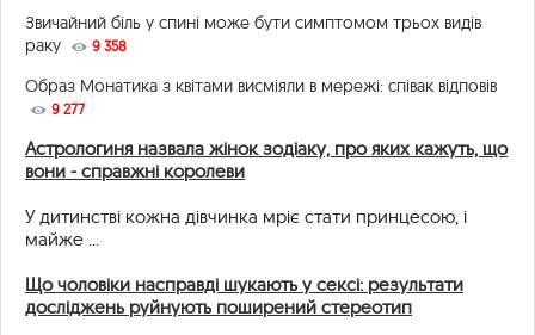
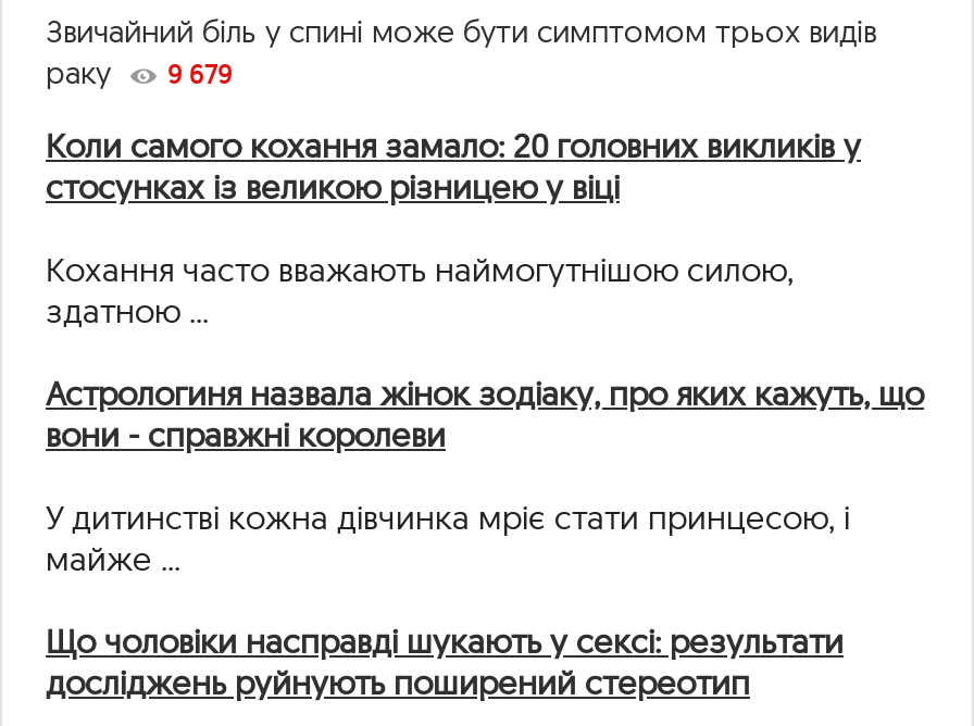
[25,36,497,118] 9 358 | Образ Монатика з квітами висміяли в мережі: співак відповів | 9 277 -> [46,57,861,331] 9 679 | Коли самого кохання замало: 20 головних викликів у | стосунках із великою різницею у віці | Кохання часто вважають наймогутнішою силою, | здатною ...

